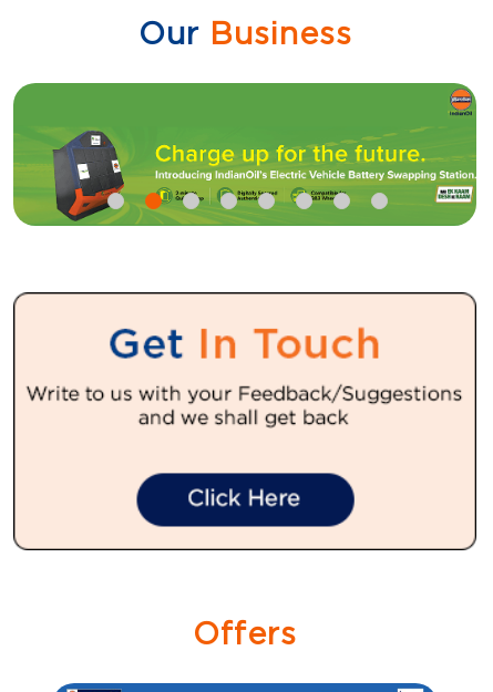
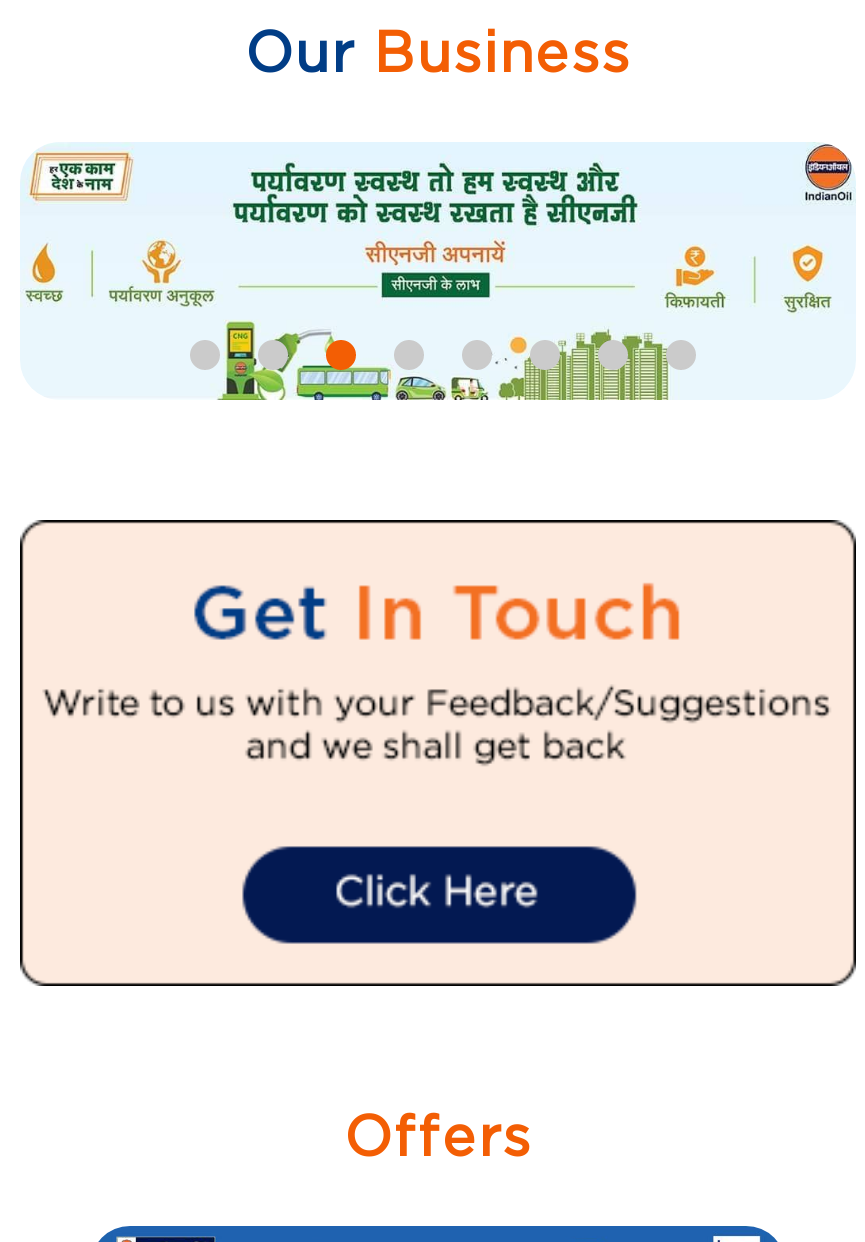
[12,82,477,227] [image] -> [20,142,856,400] [image]

